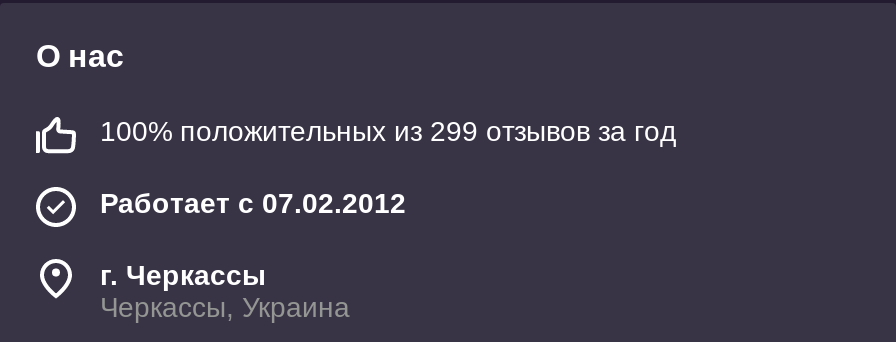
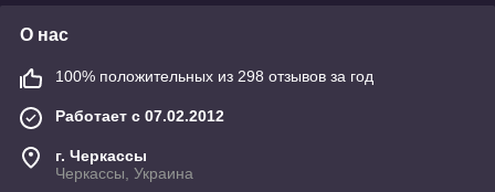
[100,116,676,148] 100% положительных из 299 отзывов за год -> [55,68,373,85] 100% положительных из 298 отзывов за год

